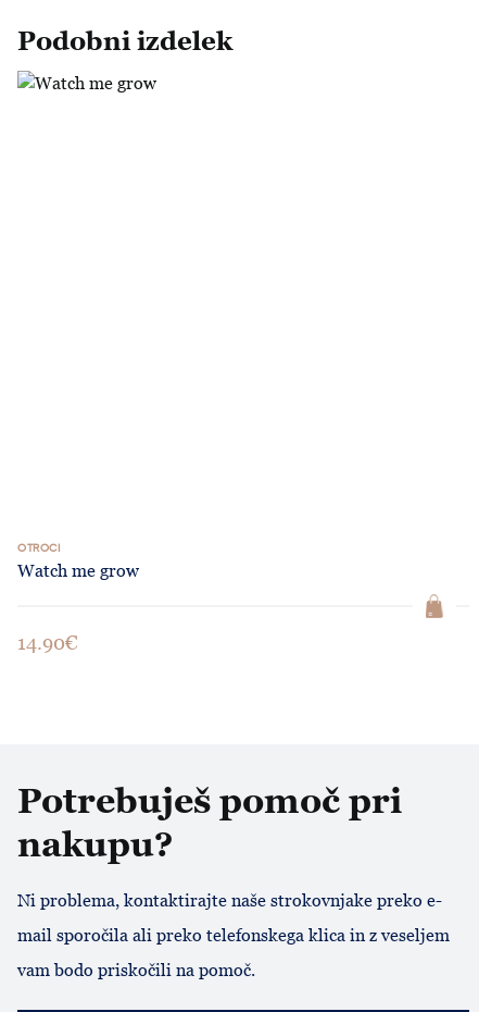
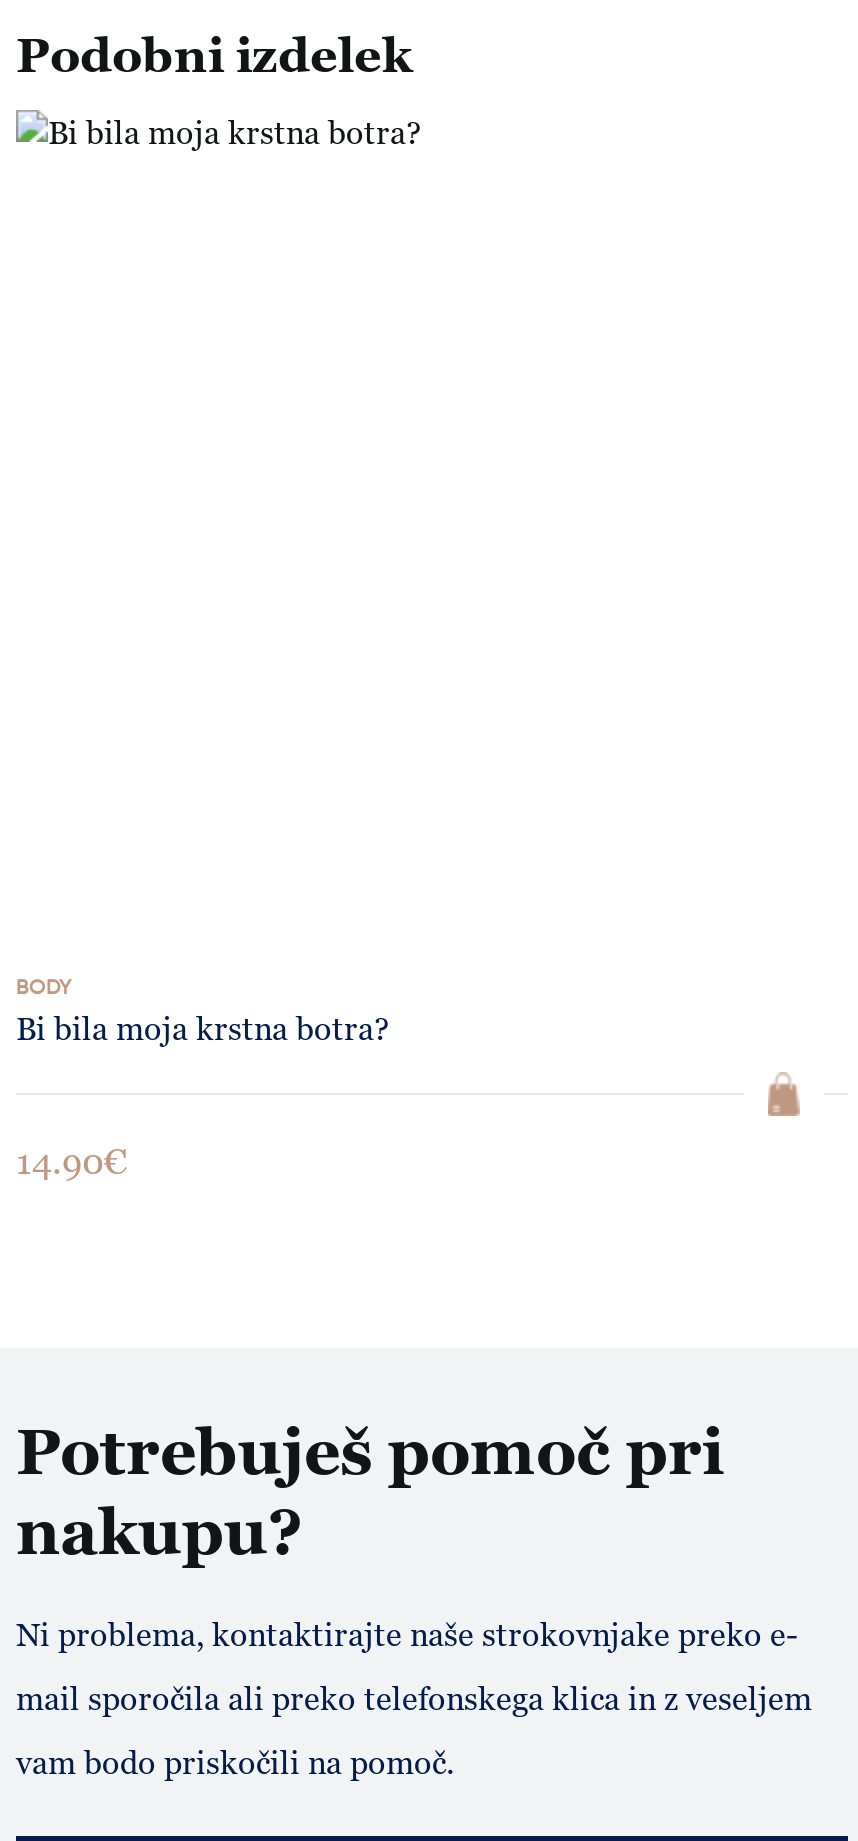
[16,72,138,92] Watch me grow -> [14,112,388,150] Bi bila moja krstna botra?
[17,543,139,581] OTROCI | Watch me grow -> [16,978,390,1048] BODY | Bi bila moja krstna botra?

